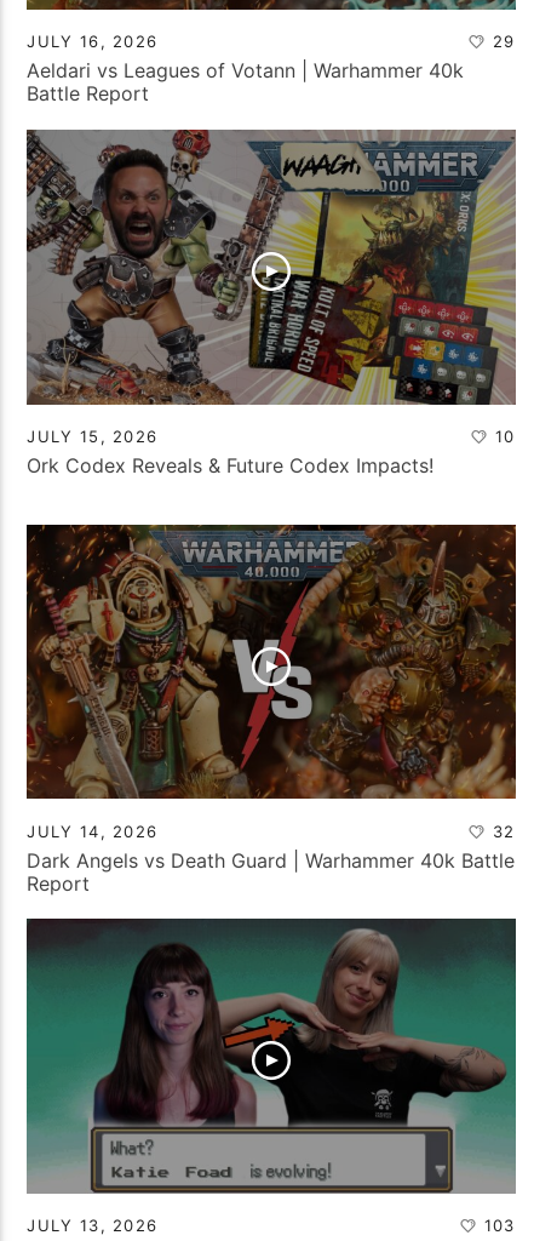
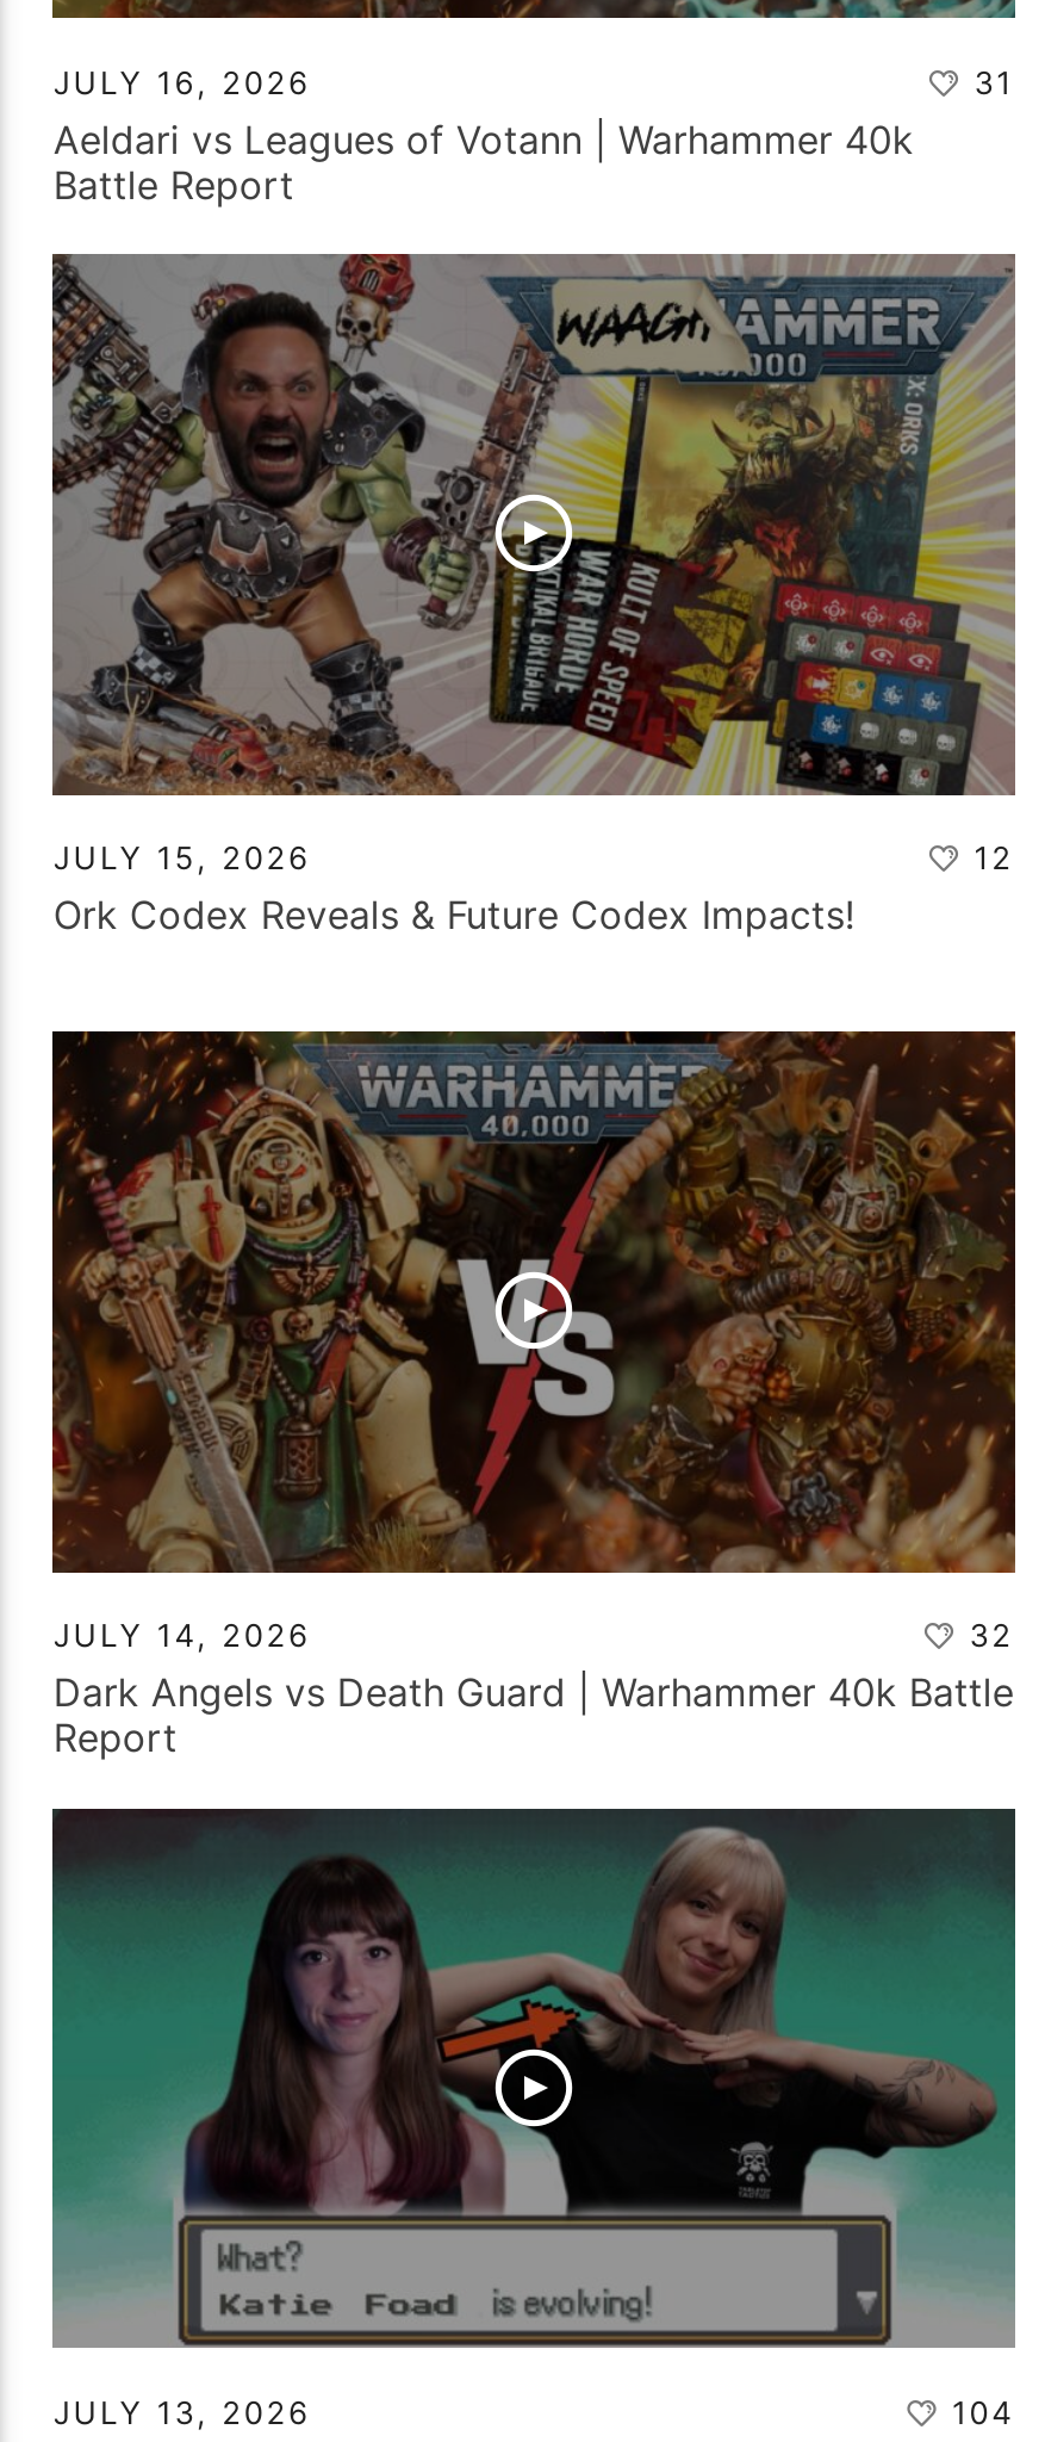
[493,32,515,51] 29 -> [974,63,1014,101] 31
[495,427,515,446] 10 -> [974,840,1014,878] 12
[484,1216,515,1235] 103 -> [952,2393,1014,2431] 104

